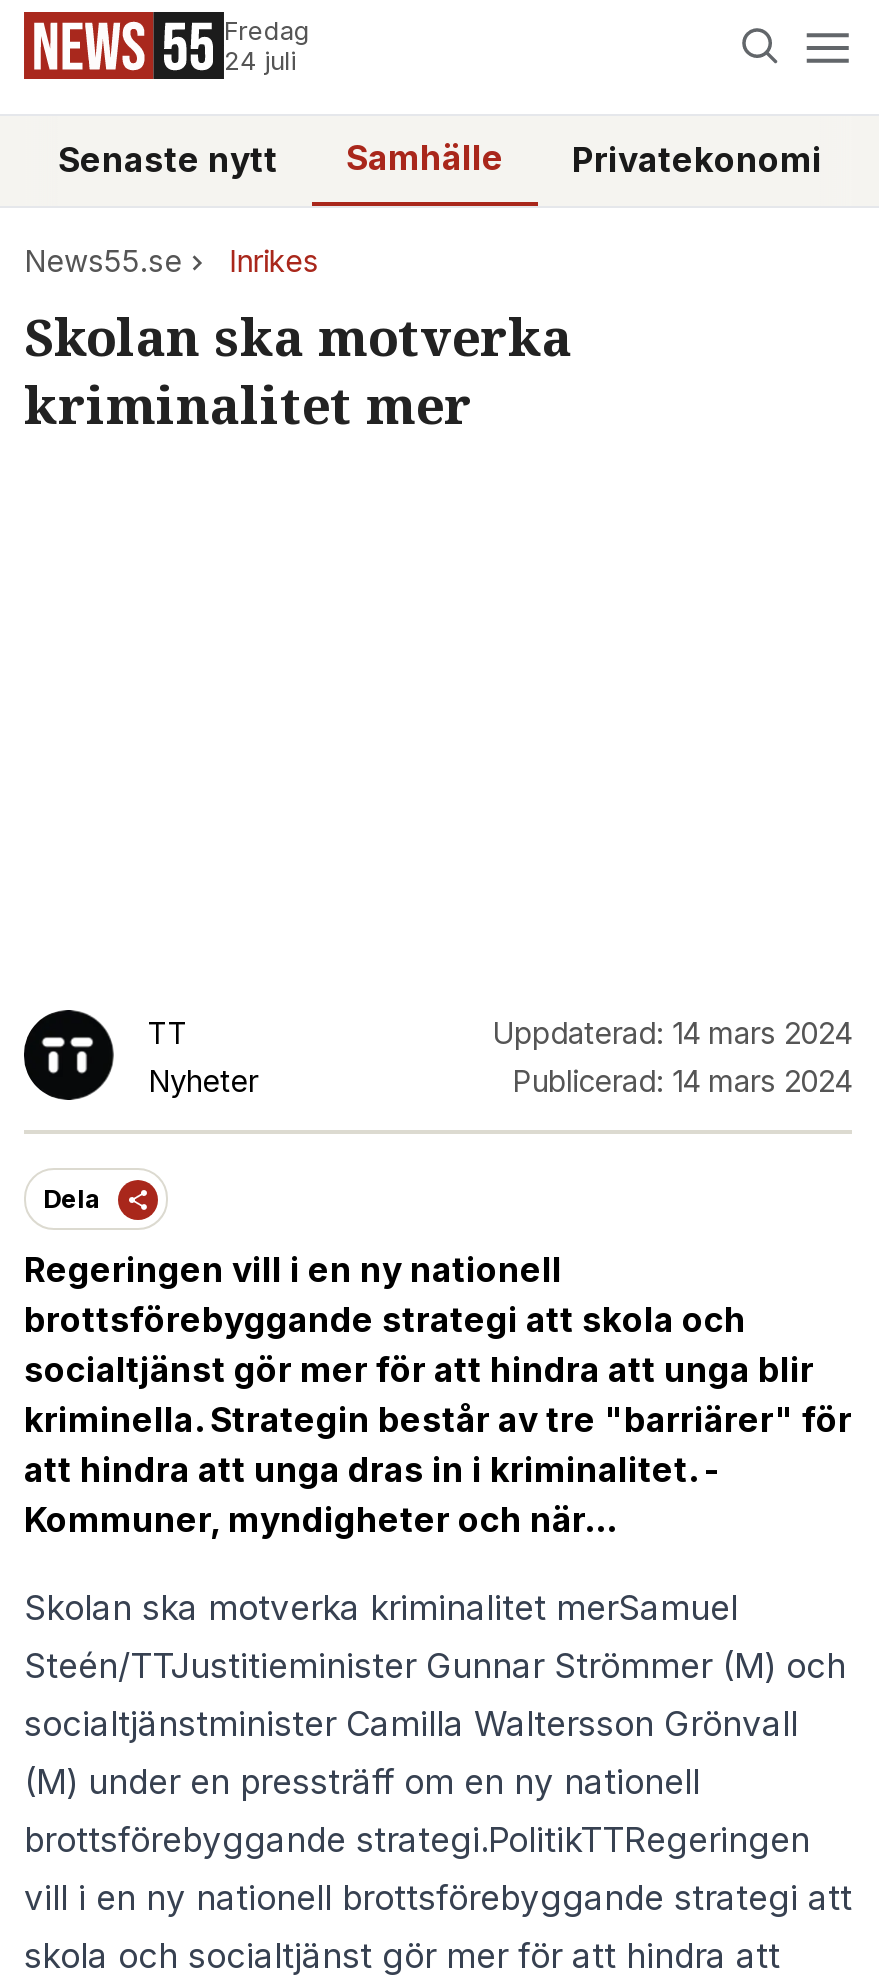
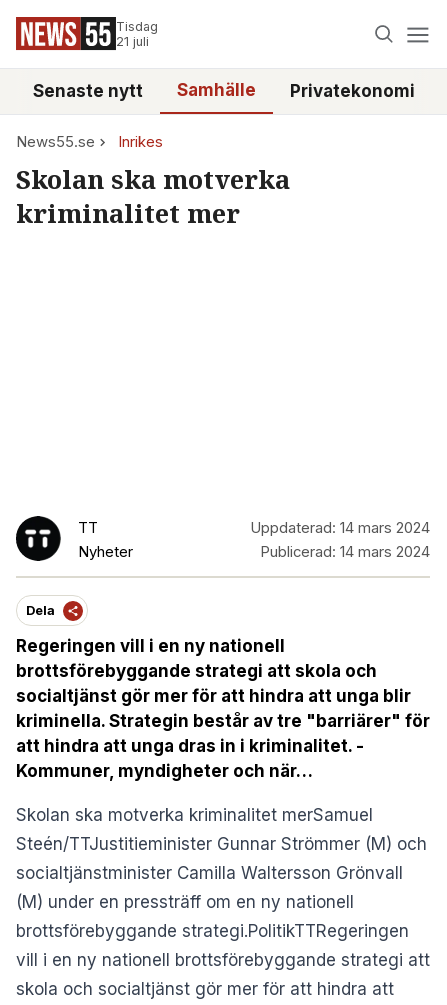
[224,16,310,76] Fredag | 24 juli -> [116,19,158,49] Tisdag | 21 juli

